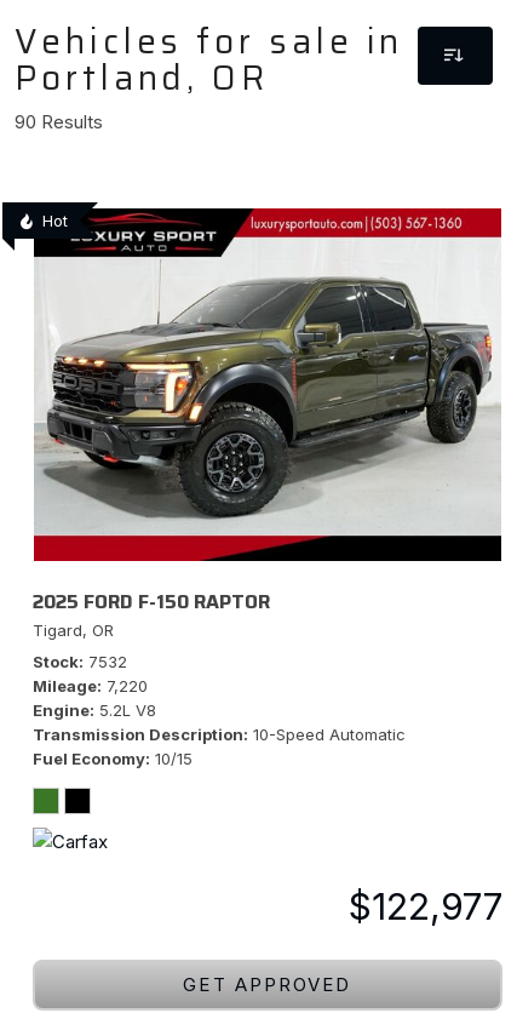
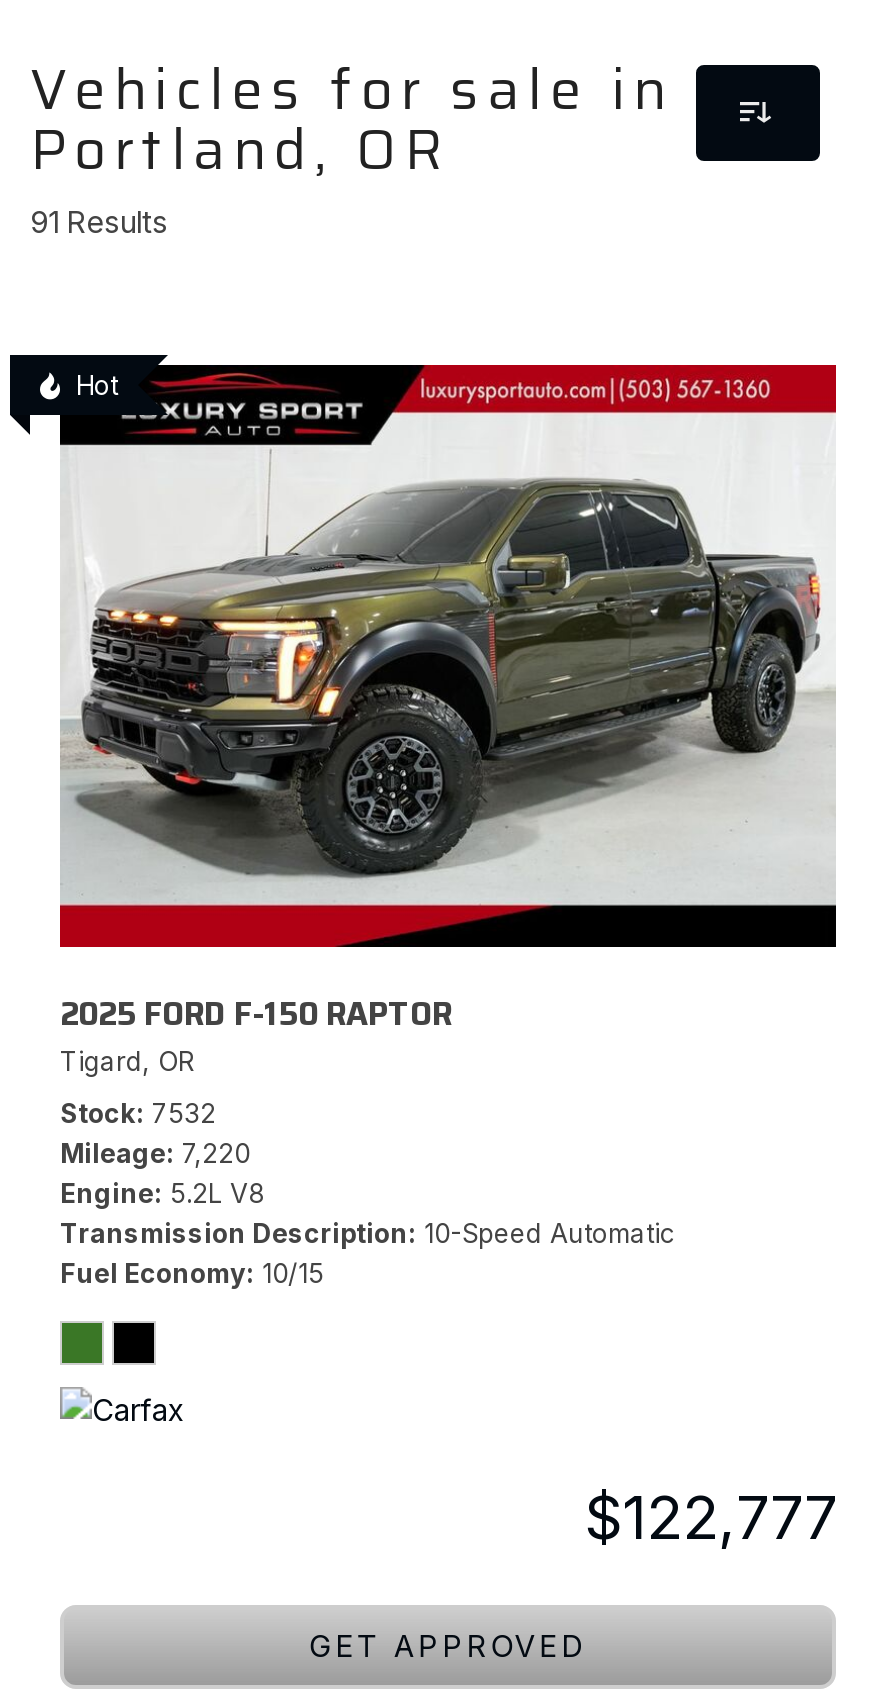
[15,110,103,133] 90 Results -> [30,203,168,241] 91 Results
[349,885,502,928] $122,977 -> [584,1481,836,1553] $122,777

